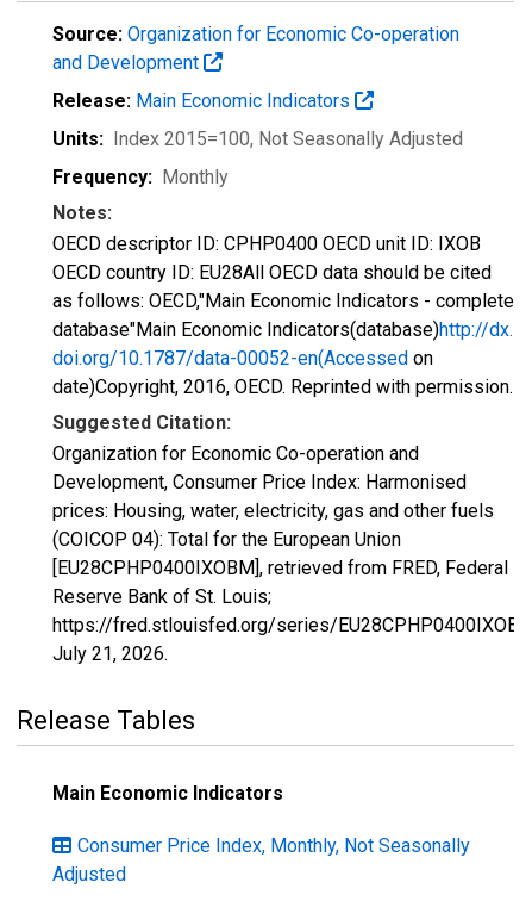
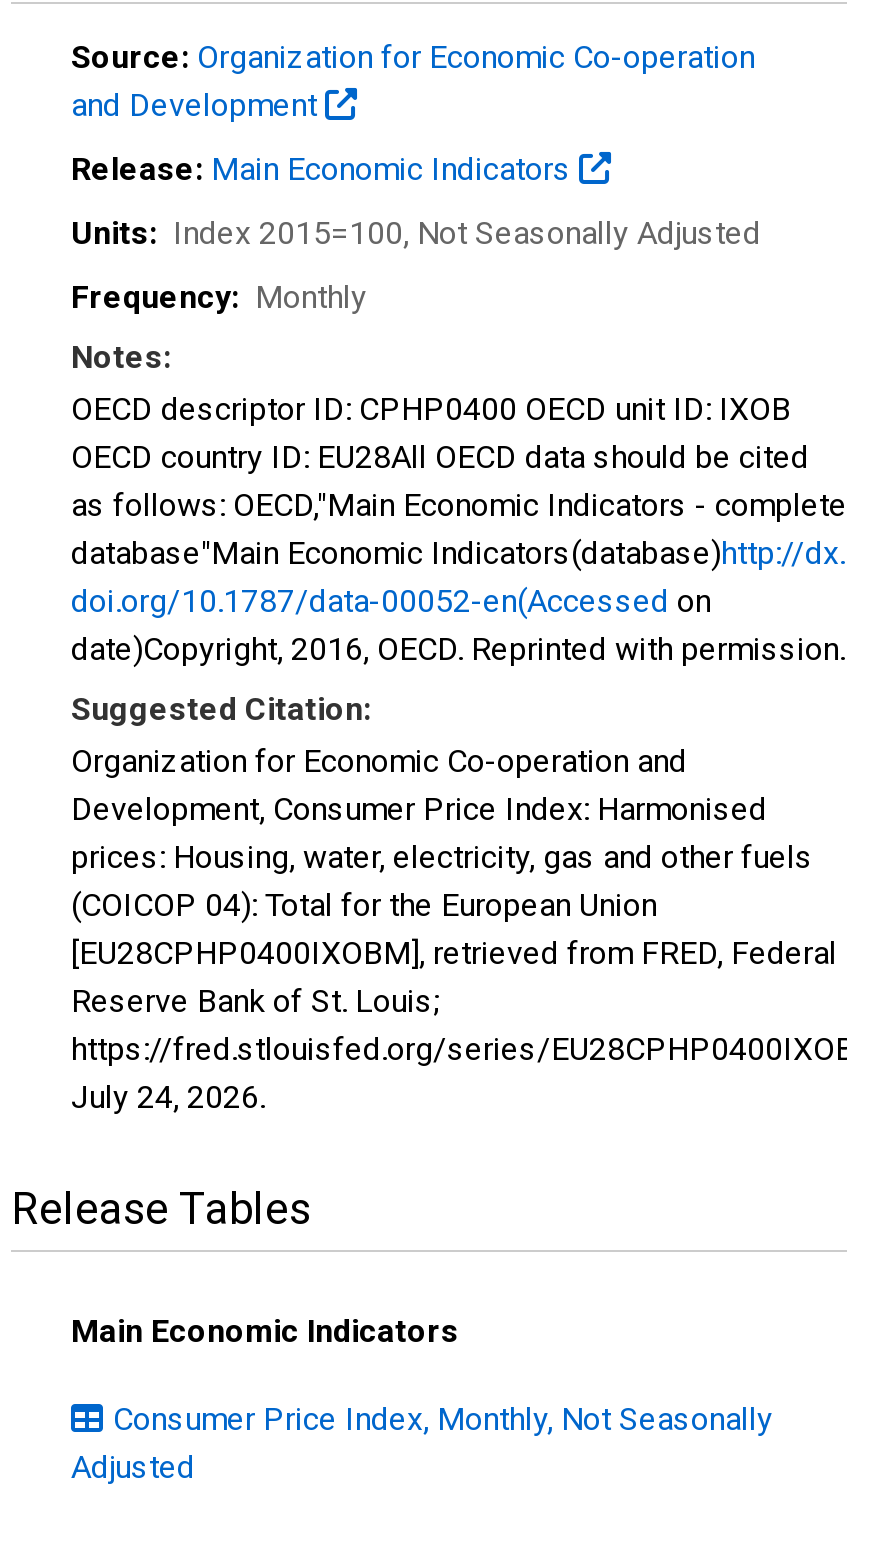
[52,642,168,665] July 21, 2026. -> [71,1078,265,1116] July 24, 2026.

